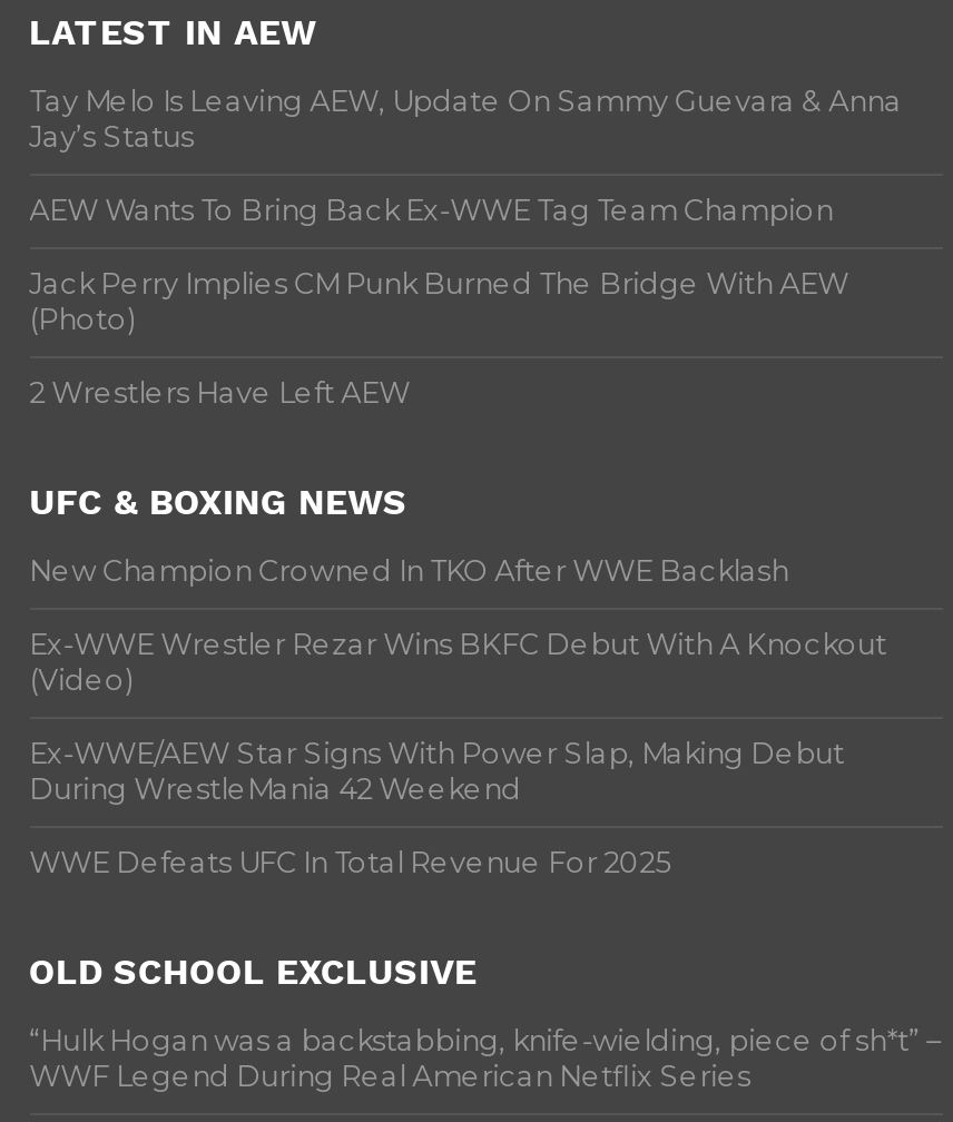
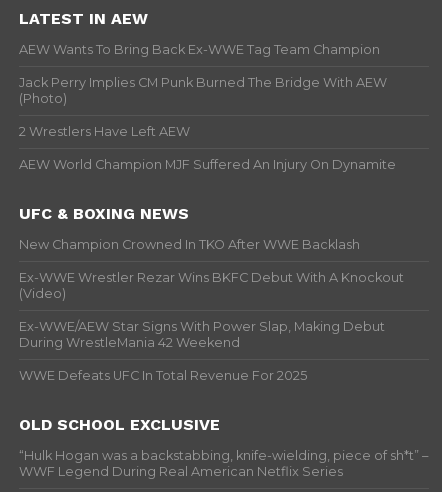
[29,84,902,153] Tay Melo Is Leaving AEW, Update On Sammy Guevara & Anna | Jay’s Status -> none
moved [29,193,849,409] -> [19,42,387,139]: AEW Wants To Bring Back Ex-WWE Tag Team Champion | Jack Perry Implies CM Punk Burned The Bridge With AEW | (Photo) | 2 Wrestlers Have Left AEW
none -> [19,157,396,172] AEW World Champion MJF Suffered An Injury On Dynamite

